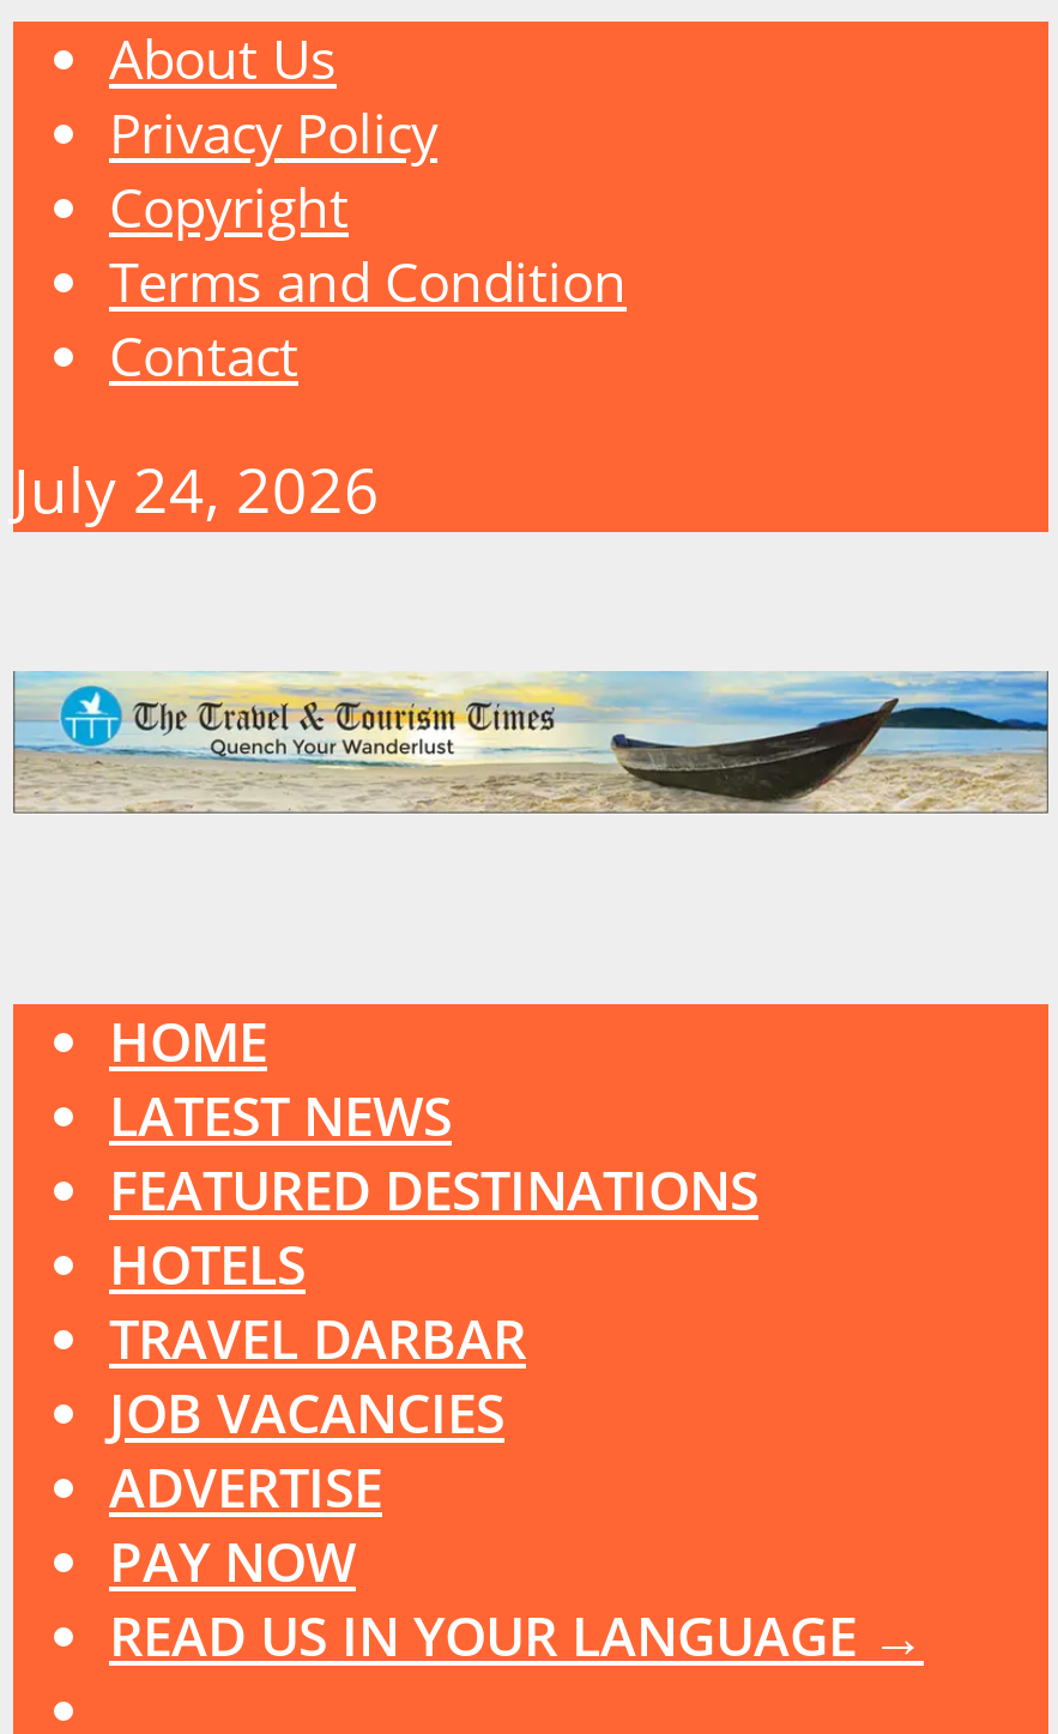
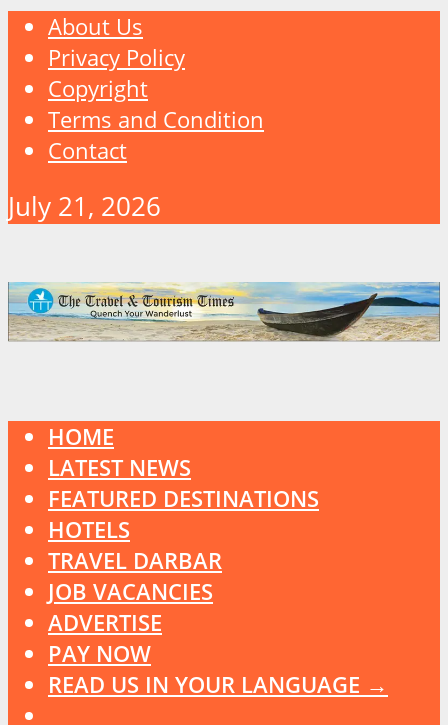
[13,448,380,532] July 24, 2026 -> [8,189,161,224] July 21, 2026

